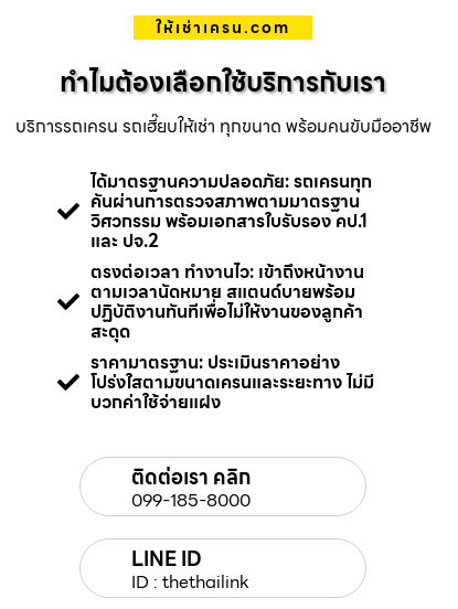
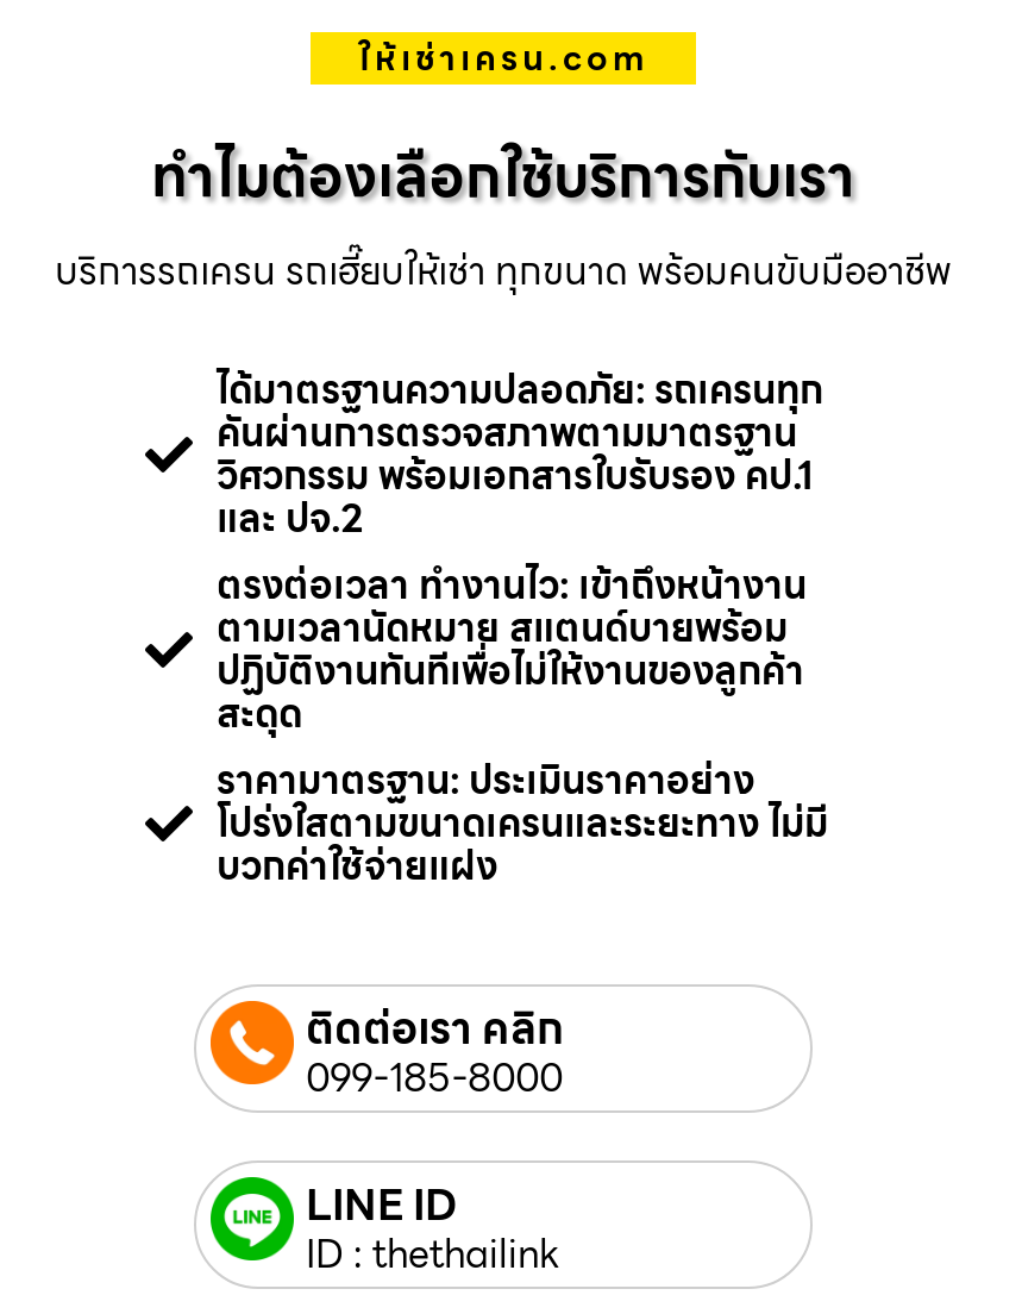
none -> [208,999,296,1087] [image]
none -> [208,1175,296,1263] [image]

